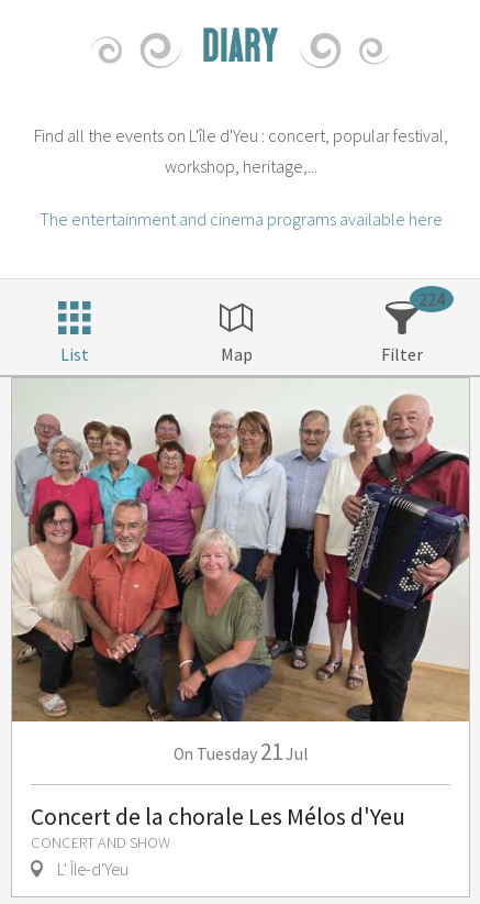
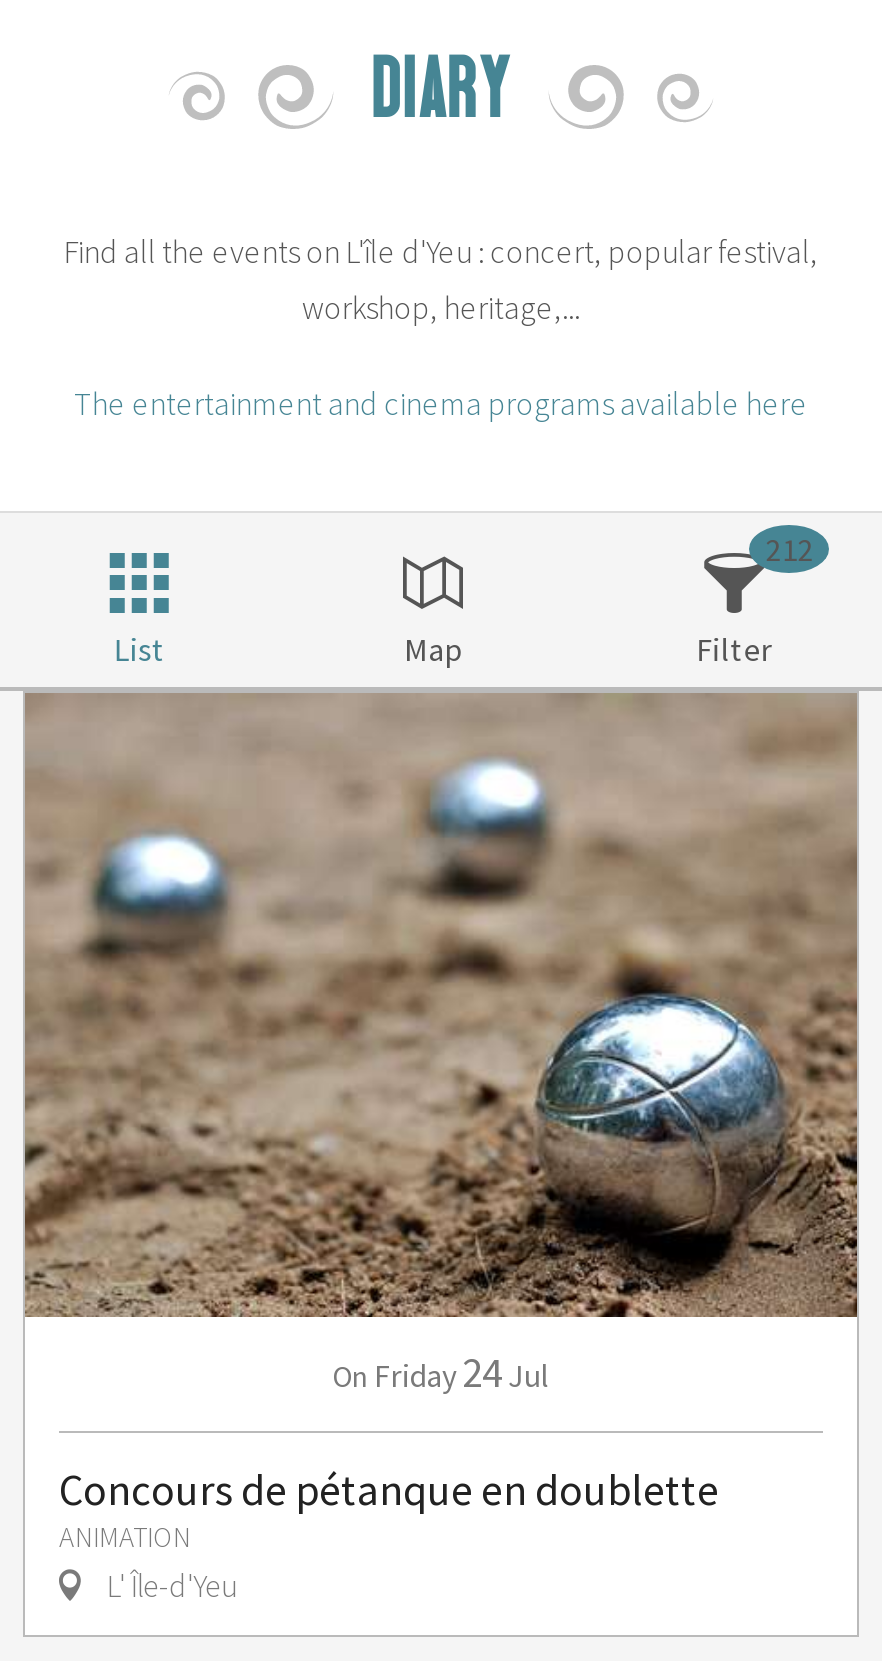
[419,288,445,310] 224 -> [766,529,814,569] 212
[12,378,470,767] [image] | On Tuesday 21 Jul -> [23,693,859,1399] [image] | On Friday 24 Jul
[31,802,405,852] Concert de la chorale Les Mélos d'Yeu | CONCERT AND SHOW -> [59,1463,719,1555] Concours de pétanque en doublette | ANIMATION

